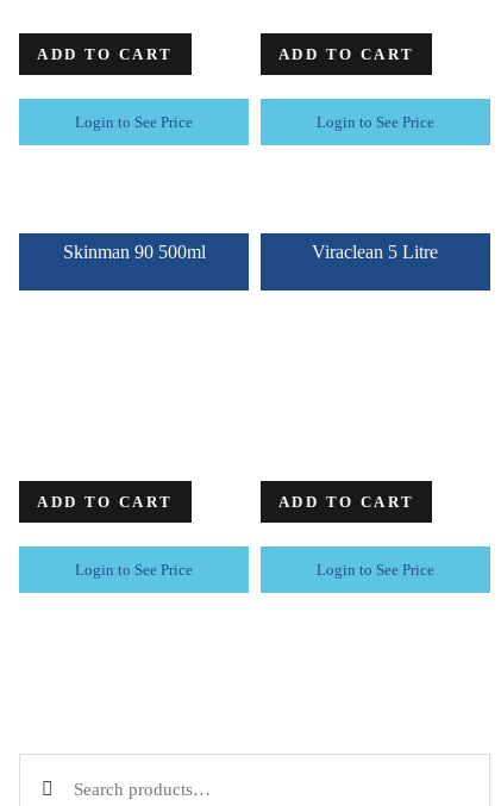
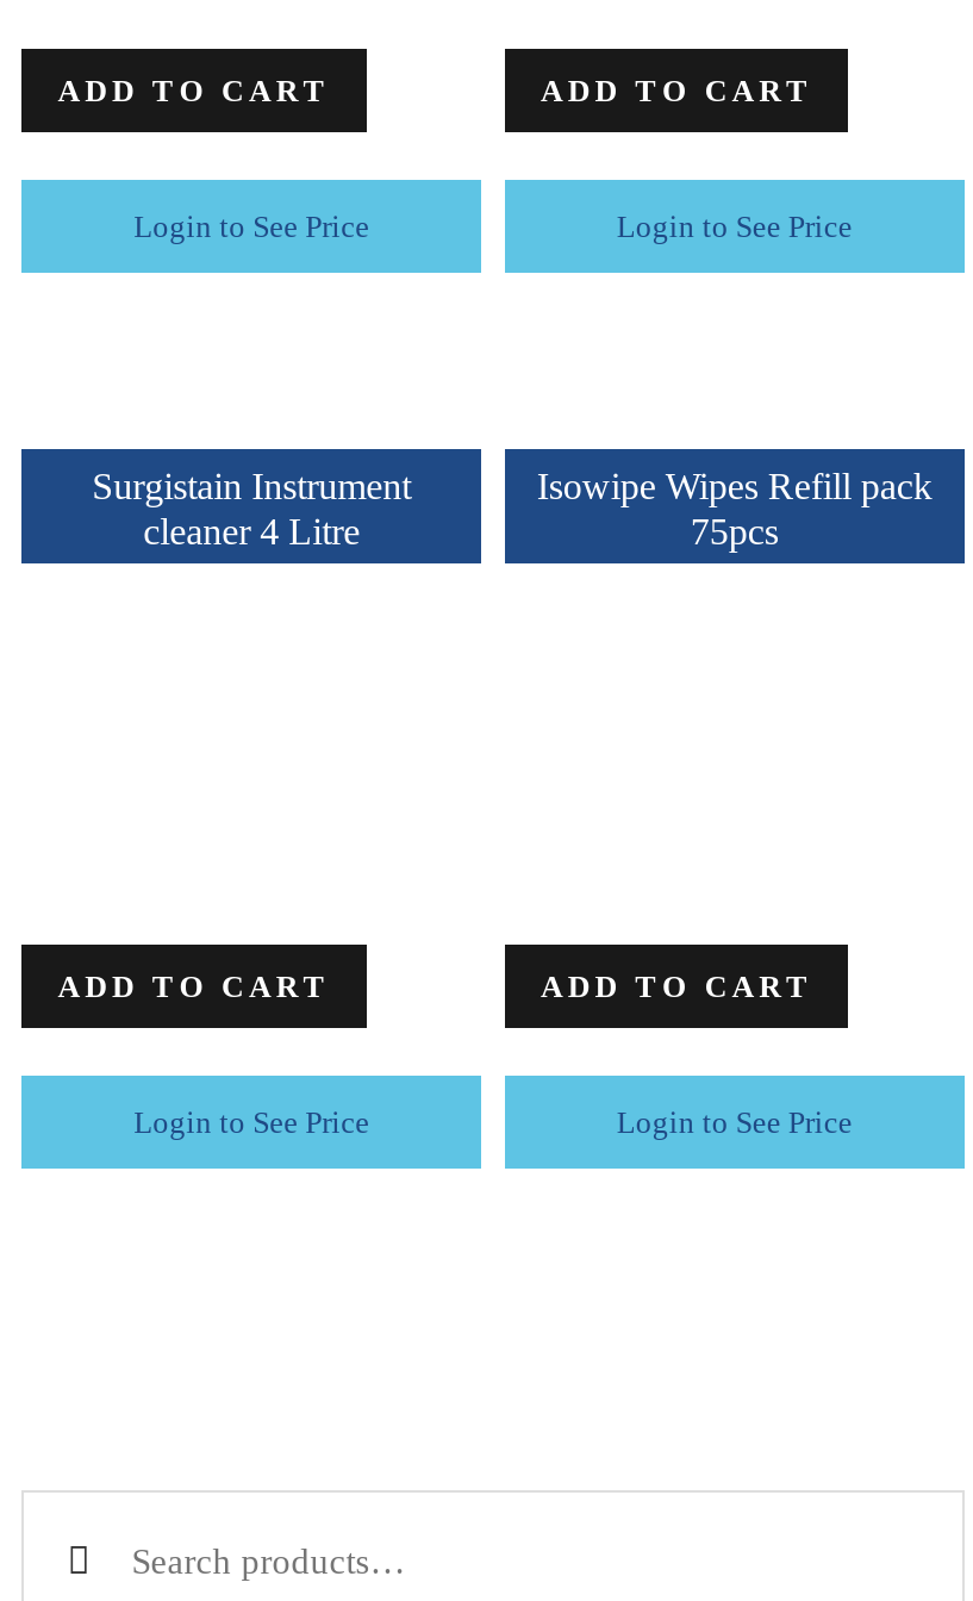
[63,242,205,262] Skinman 90 500ml -> [92,467,411,552] Surgistain Instrument | cleaner 4 Litre
[312,242,438,262] Viraclean 5 Litre -> [537,467,932,552] Isowipe Wipes Refill pack | 75pcs

